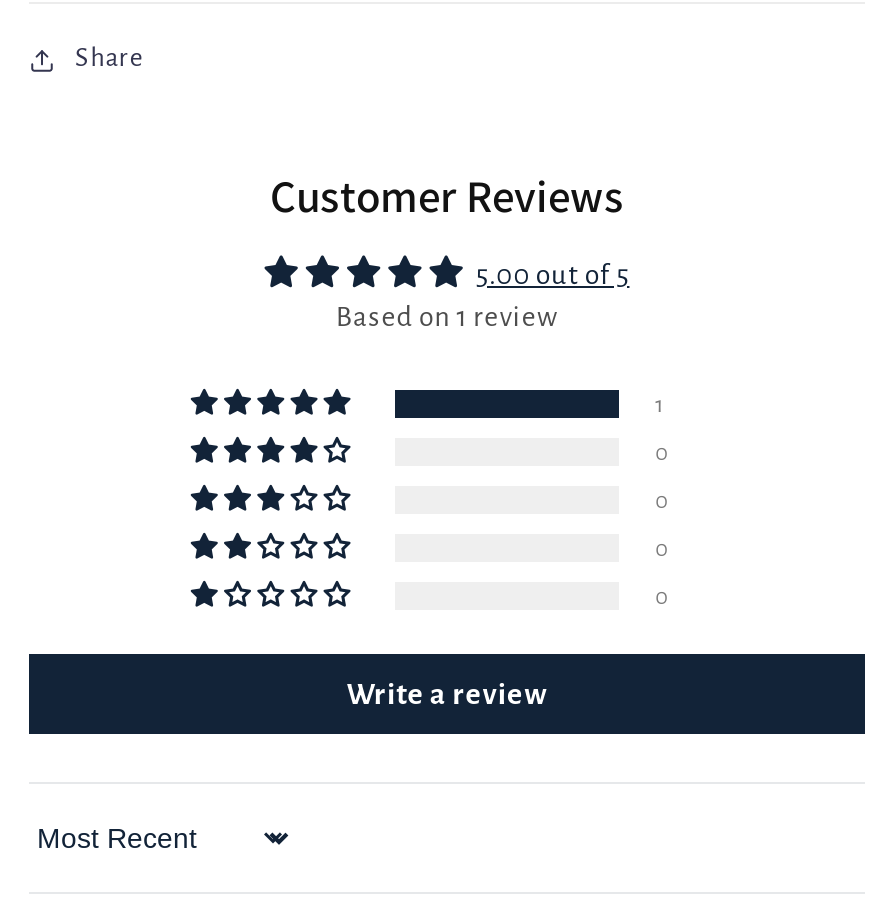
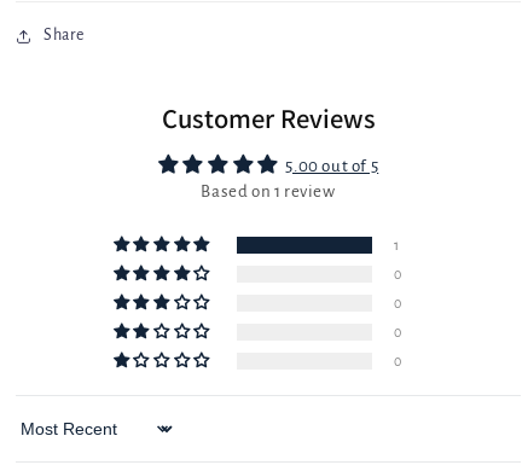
[347,678,547,710] Write a review -> none

